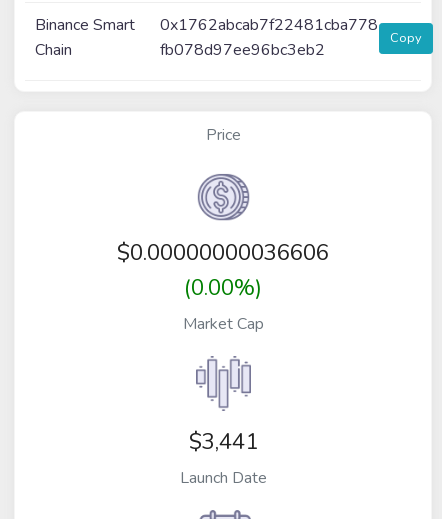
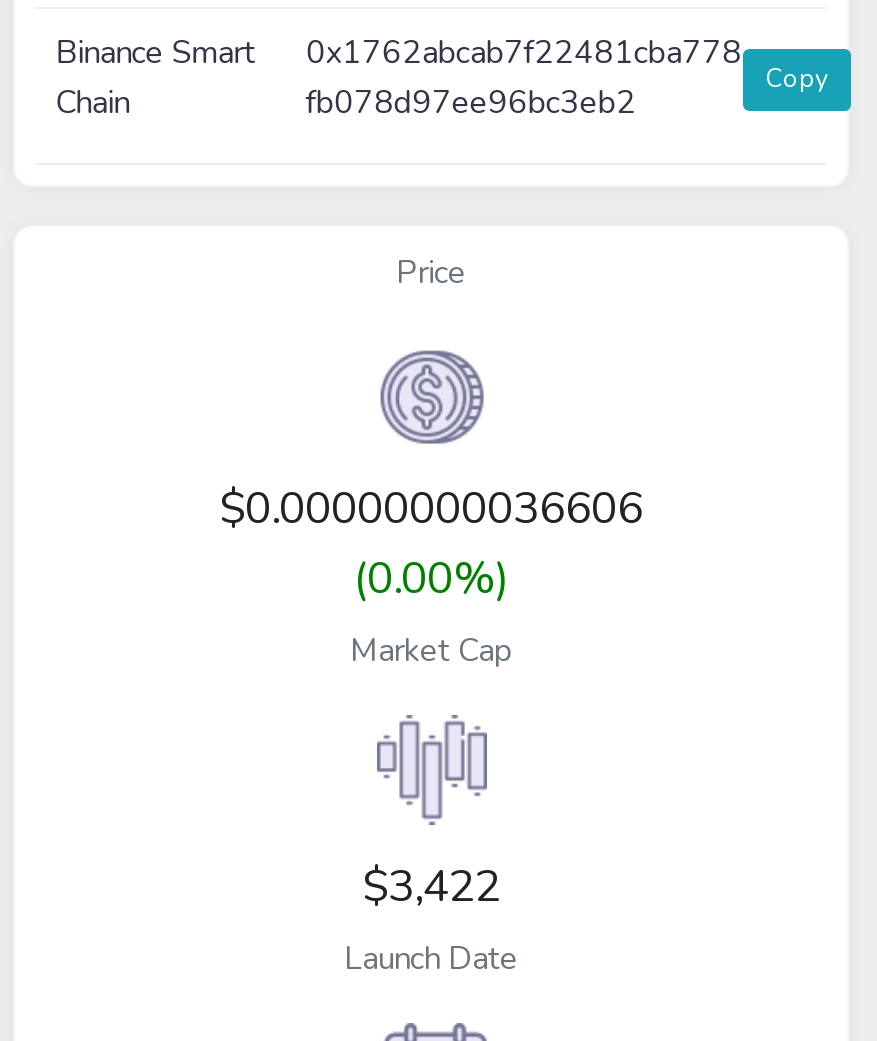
[188,426,257,457] $3,441 -> [362,855,500,917] $3,422

